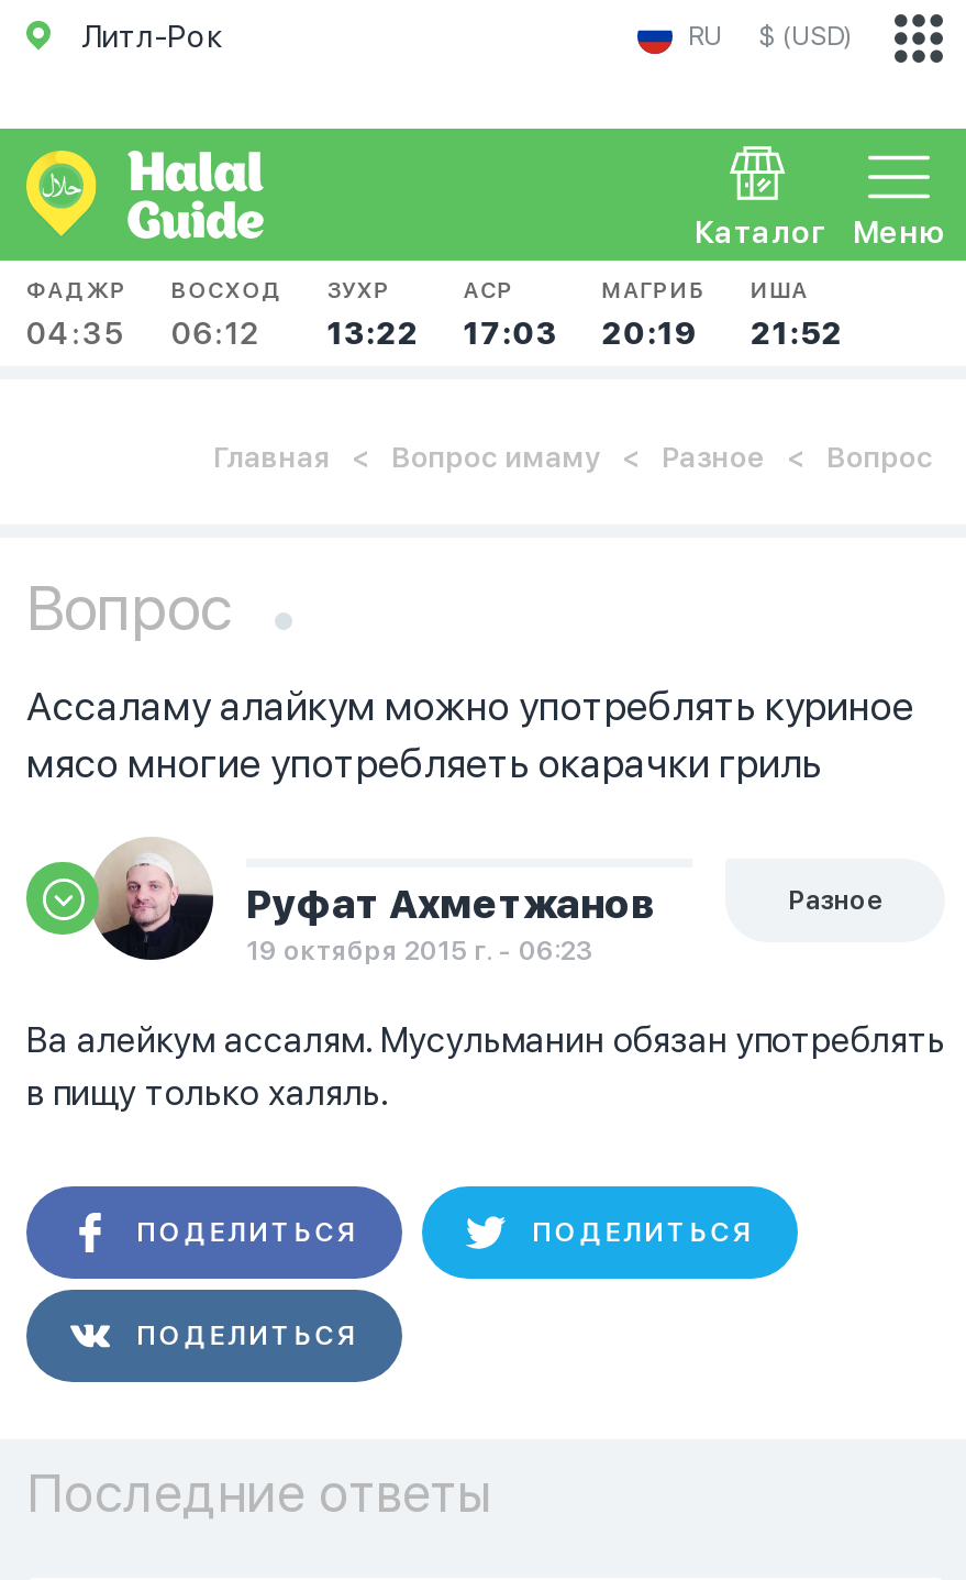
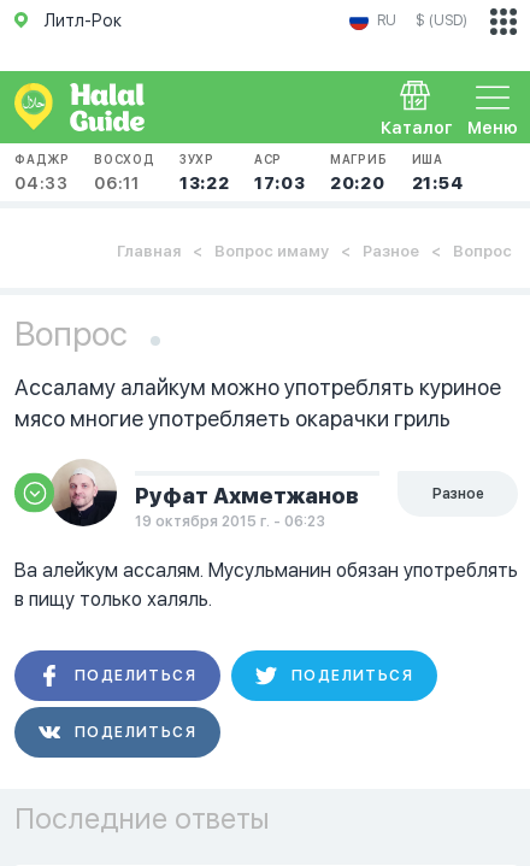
[26,316,123,351] 04:35 -> [14,173,69,193] 04:33
[171,316,262,351] 06:12 -> [94,173,140,193] 06:11
[602,316,699,351] 20:19 -> [330,173,385,193] 20:20
[751,316,843,351] 21:52 -> [411,173,463,193] 21:54

